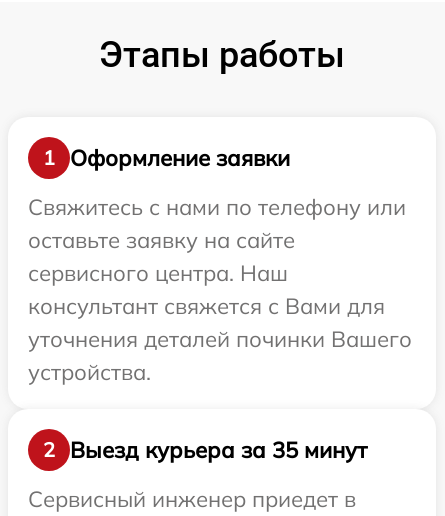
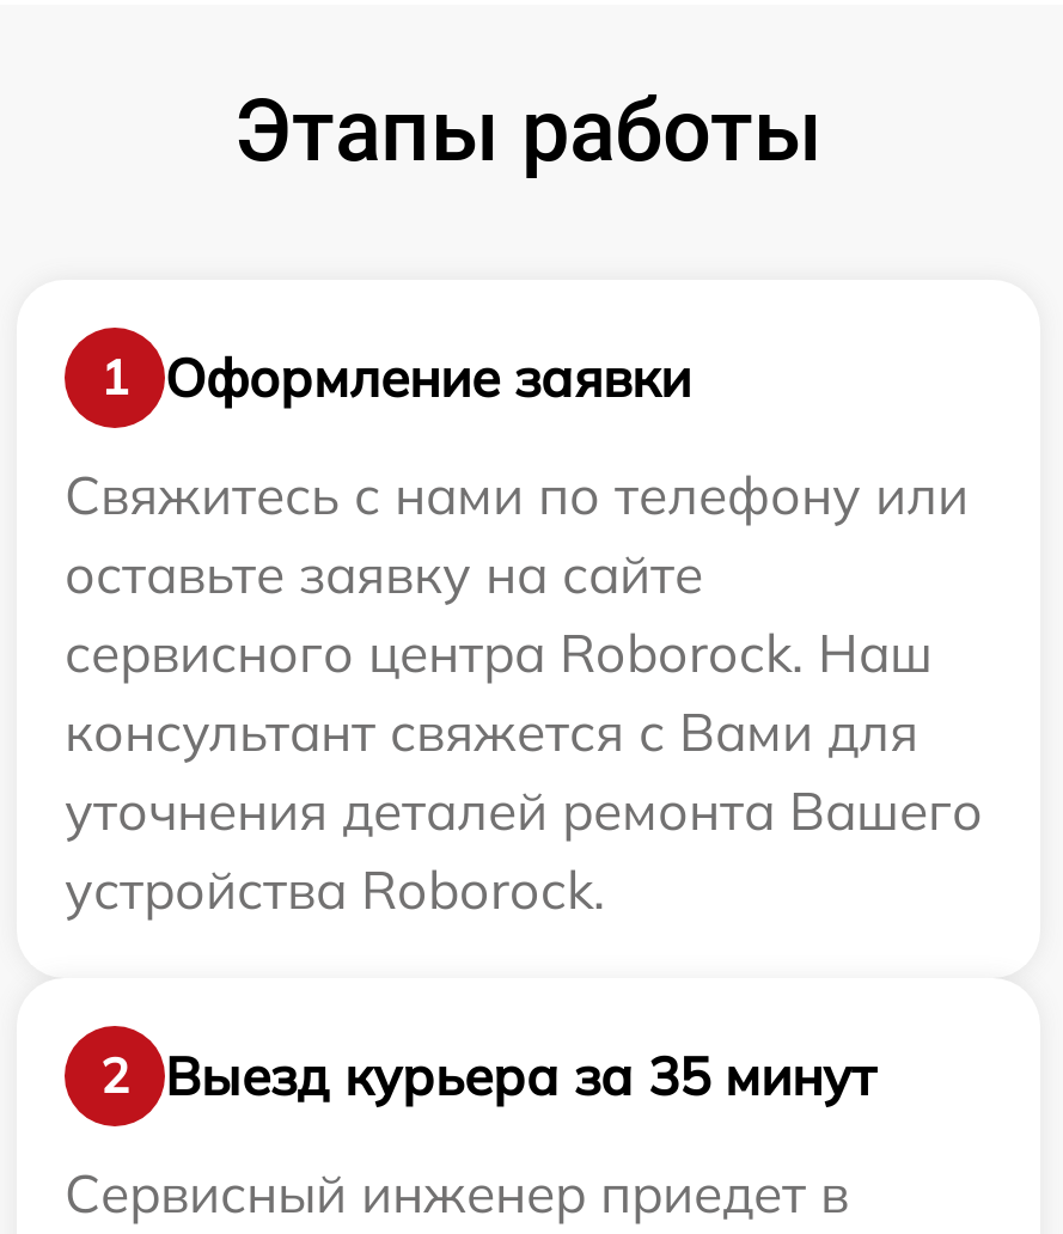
[28,259,288,287] сервисного центра. Наш -> [65,620,933,687] сервисного центра Roborock. Наш
[28,325,412,386] уточнения деталей починки Вашего | устройства. -> [65,778,983,924] уточнения деталей ремонта Вашего | устройства Roborock.

